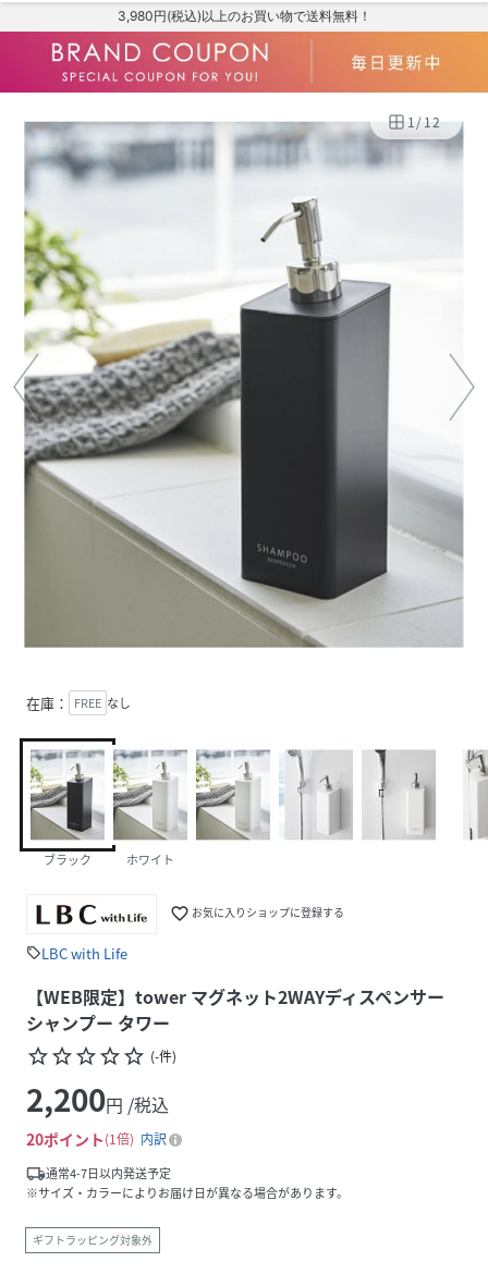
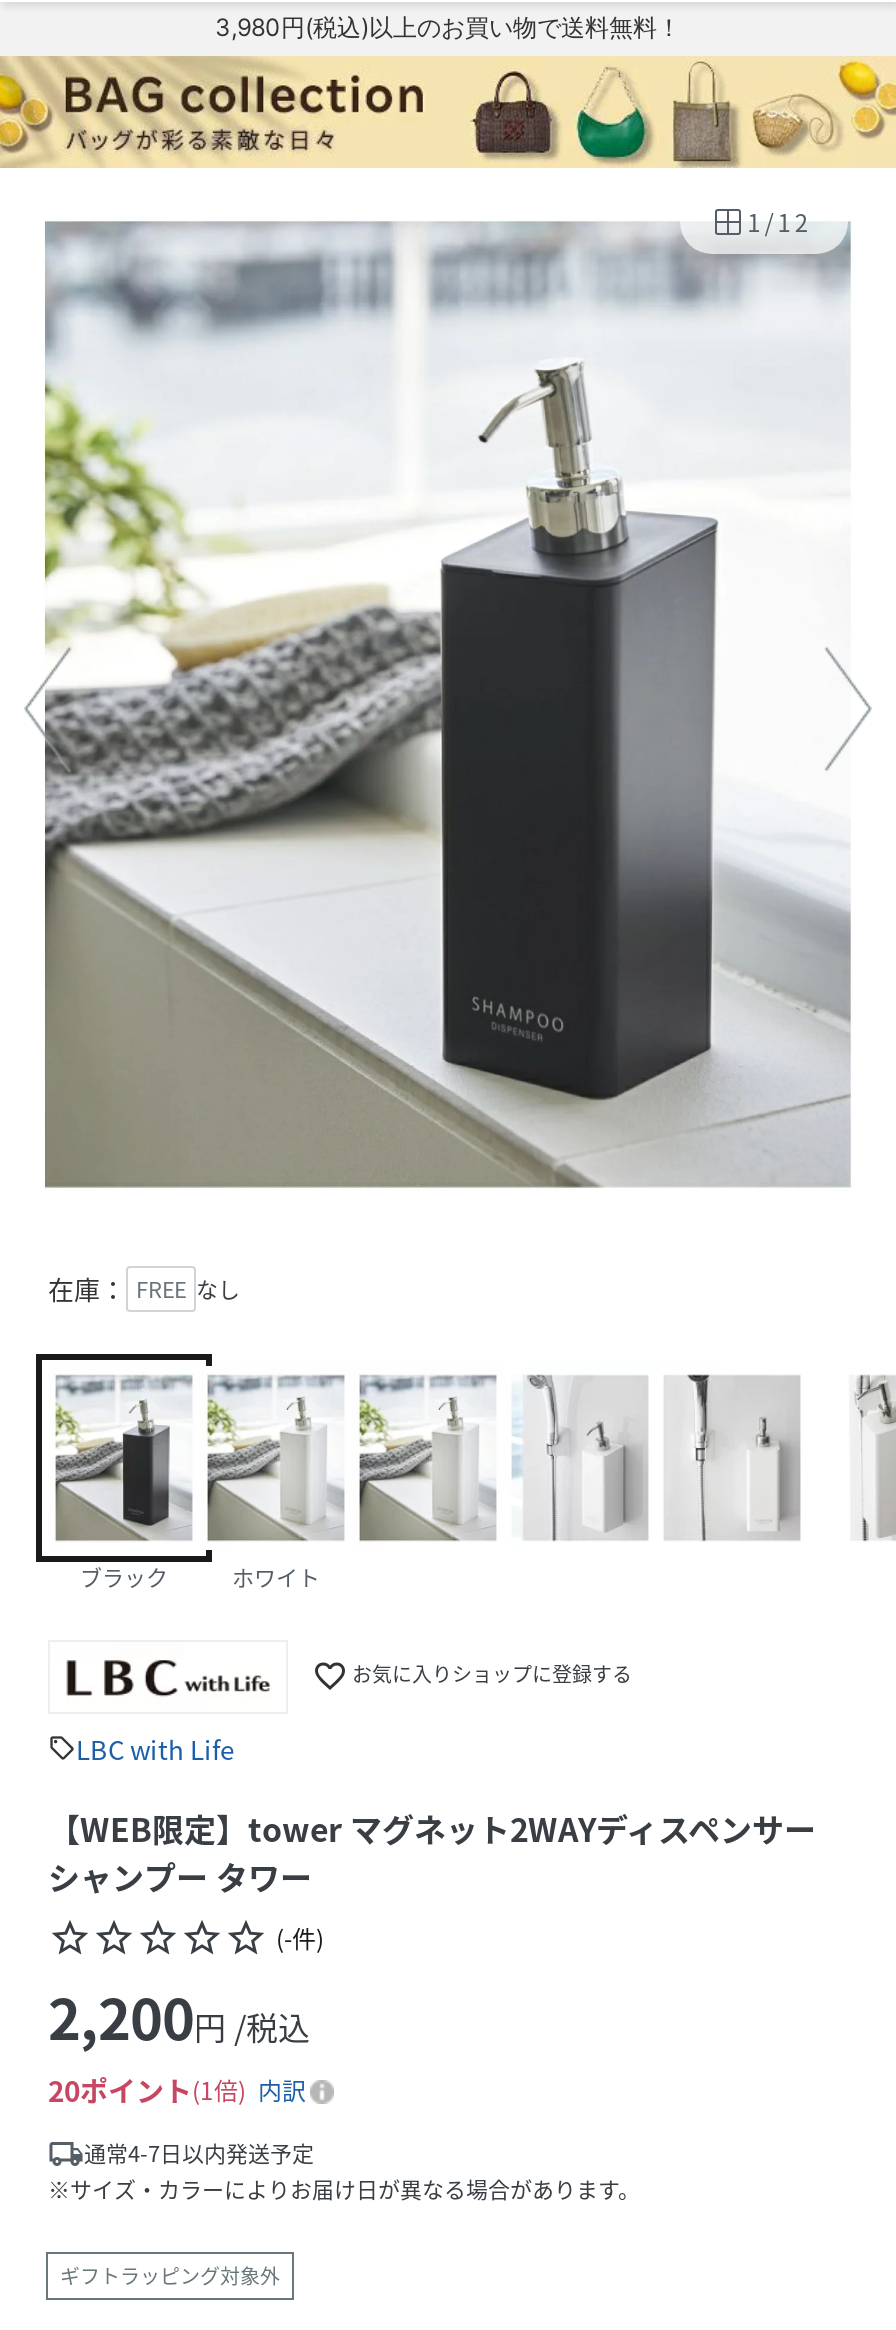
[3,30,485,94] [image] -> [6,56,890,168] [image]

